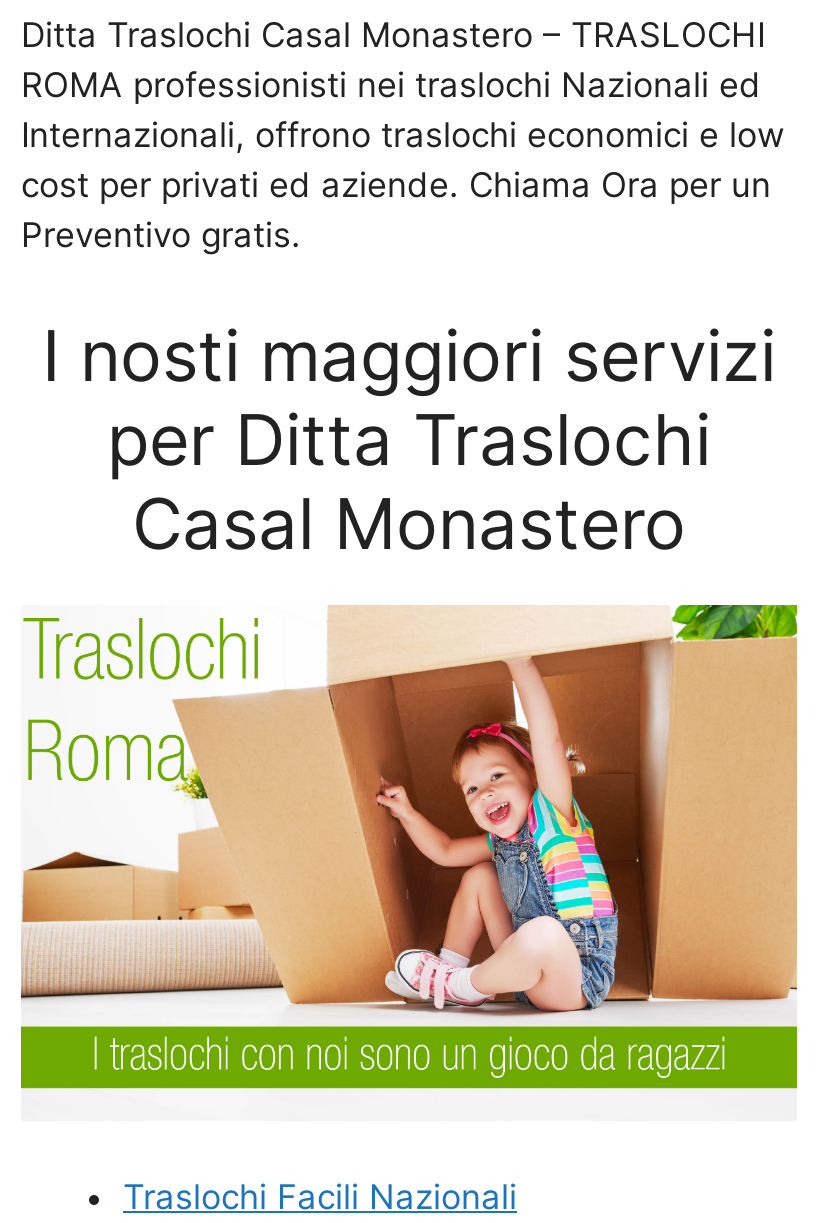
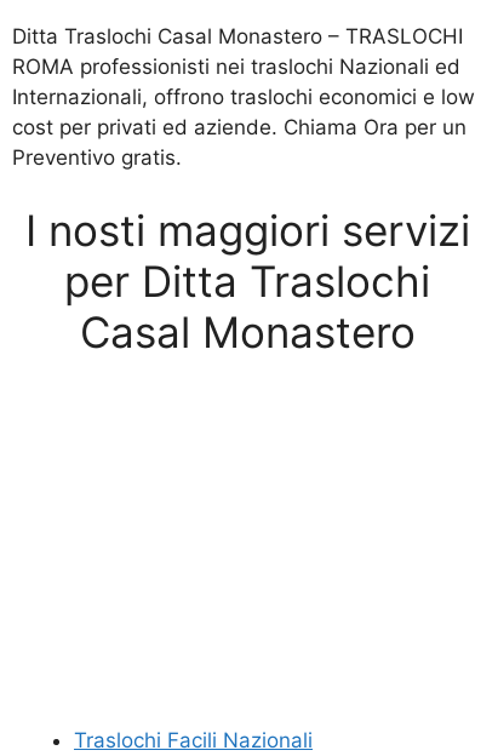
[19,603,799,1091] [image] -> none

